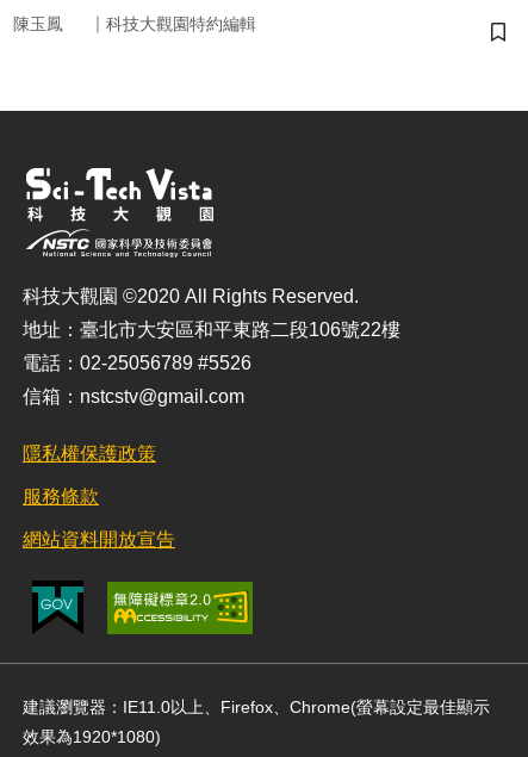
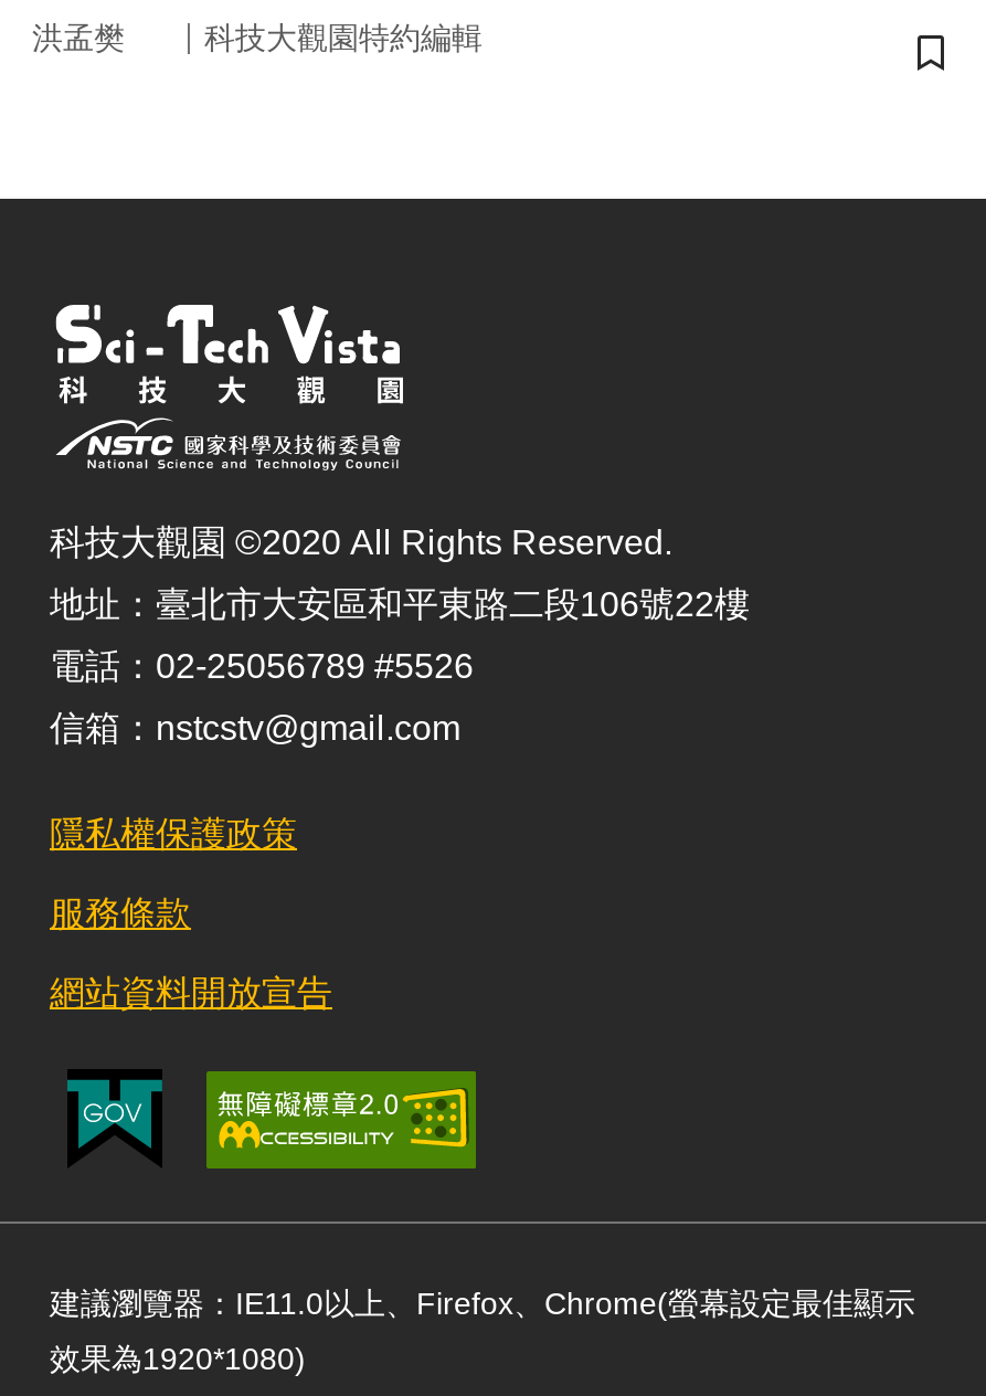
[13,14,63,33] 陳玉鳳 -> [32,20,125,55] 洪孟樊

